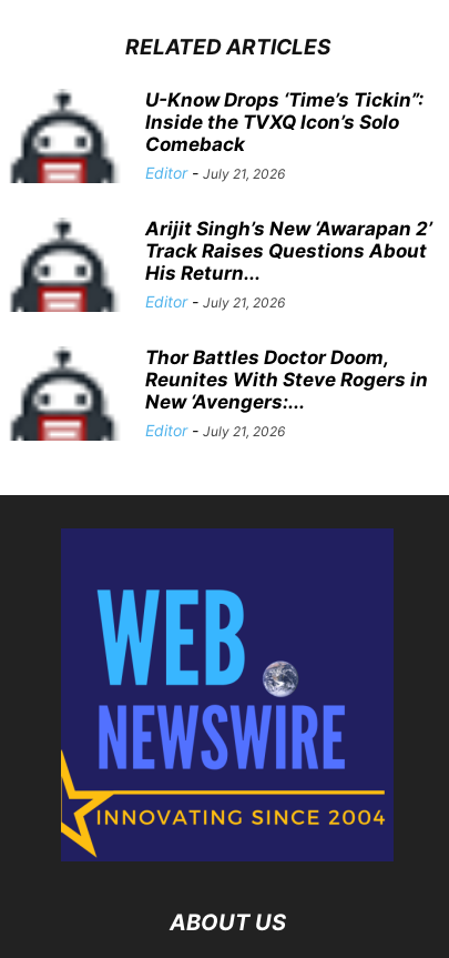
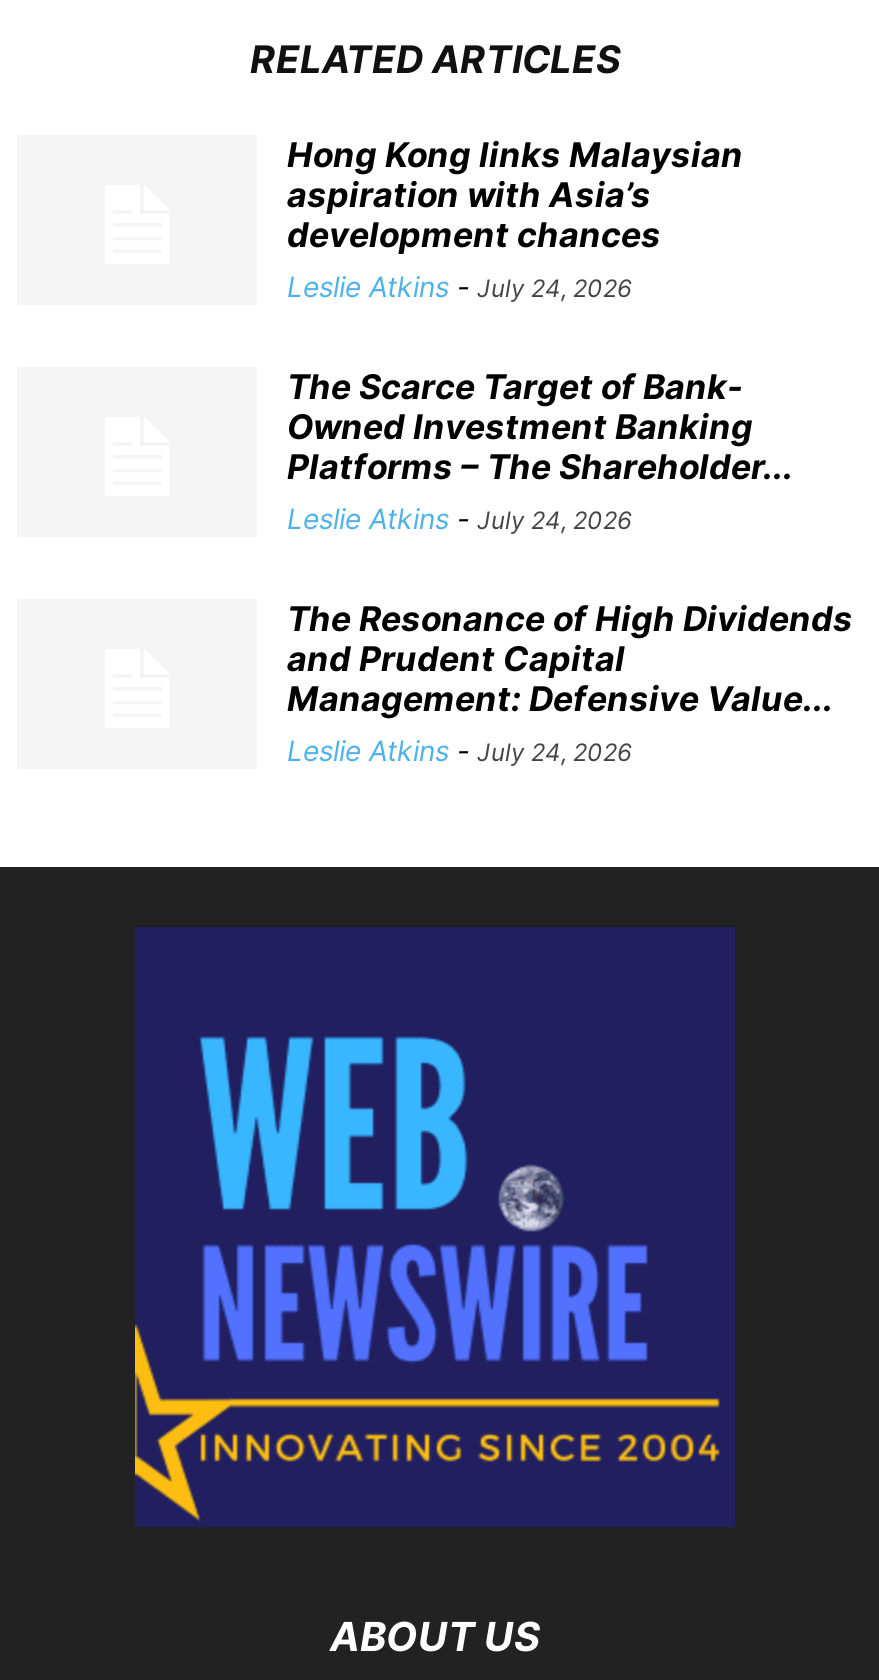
[10,89,118,184] [image] -> none
[145,89,424,182] U-Know Drops ‘Time’s Tickin”: | Inside the TVXQ Icon’s Solo | Comeback | Editor - July 21, 2026 -> [287,135,743,303] Hong Kong links Malaysian | aspiration with Asia’s | development chances | Leslie Atkins - July 24, 2026
[10,218,118,313] [image] -> none
[145,218,432,311] Arijit Singh’s New ‘Awarapan 2’ | Track Raises Questions About | His Return... | Editor - July 21, 2026 -> [287,367,793,535] The Scarce Target of Bank- | Owned Investment Banking | Platforms – The Shareholder... | Leslie Atkins - July 24, 2026
[10,346,118,442] [image] -> none
[145,347,428,440] Thor Battles Doctor Doom, | Reunites With Steve Rogers in | New ‘Avengers:... | Editor - July 21, 2026 -> [287,599,853,767] The Resonance of High Dividends | and Prudent Capital | Management: Defensive Value... | Leslie Atkins - July 24, 2026

